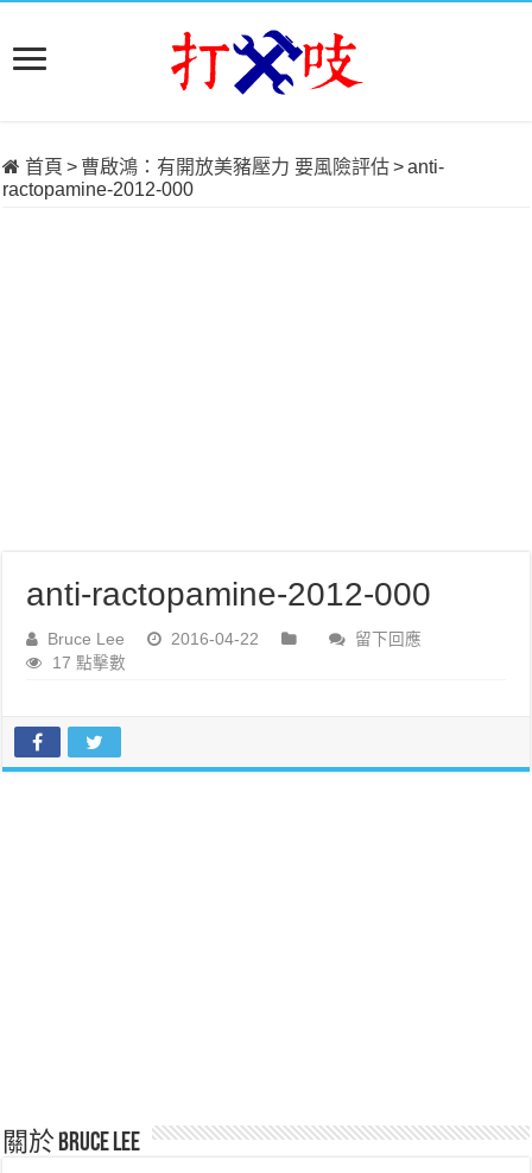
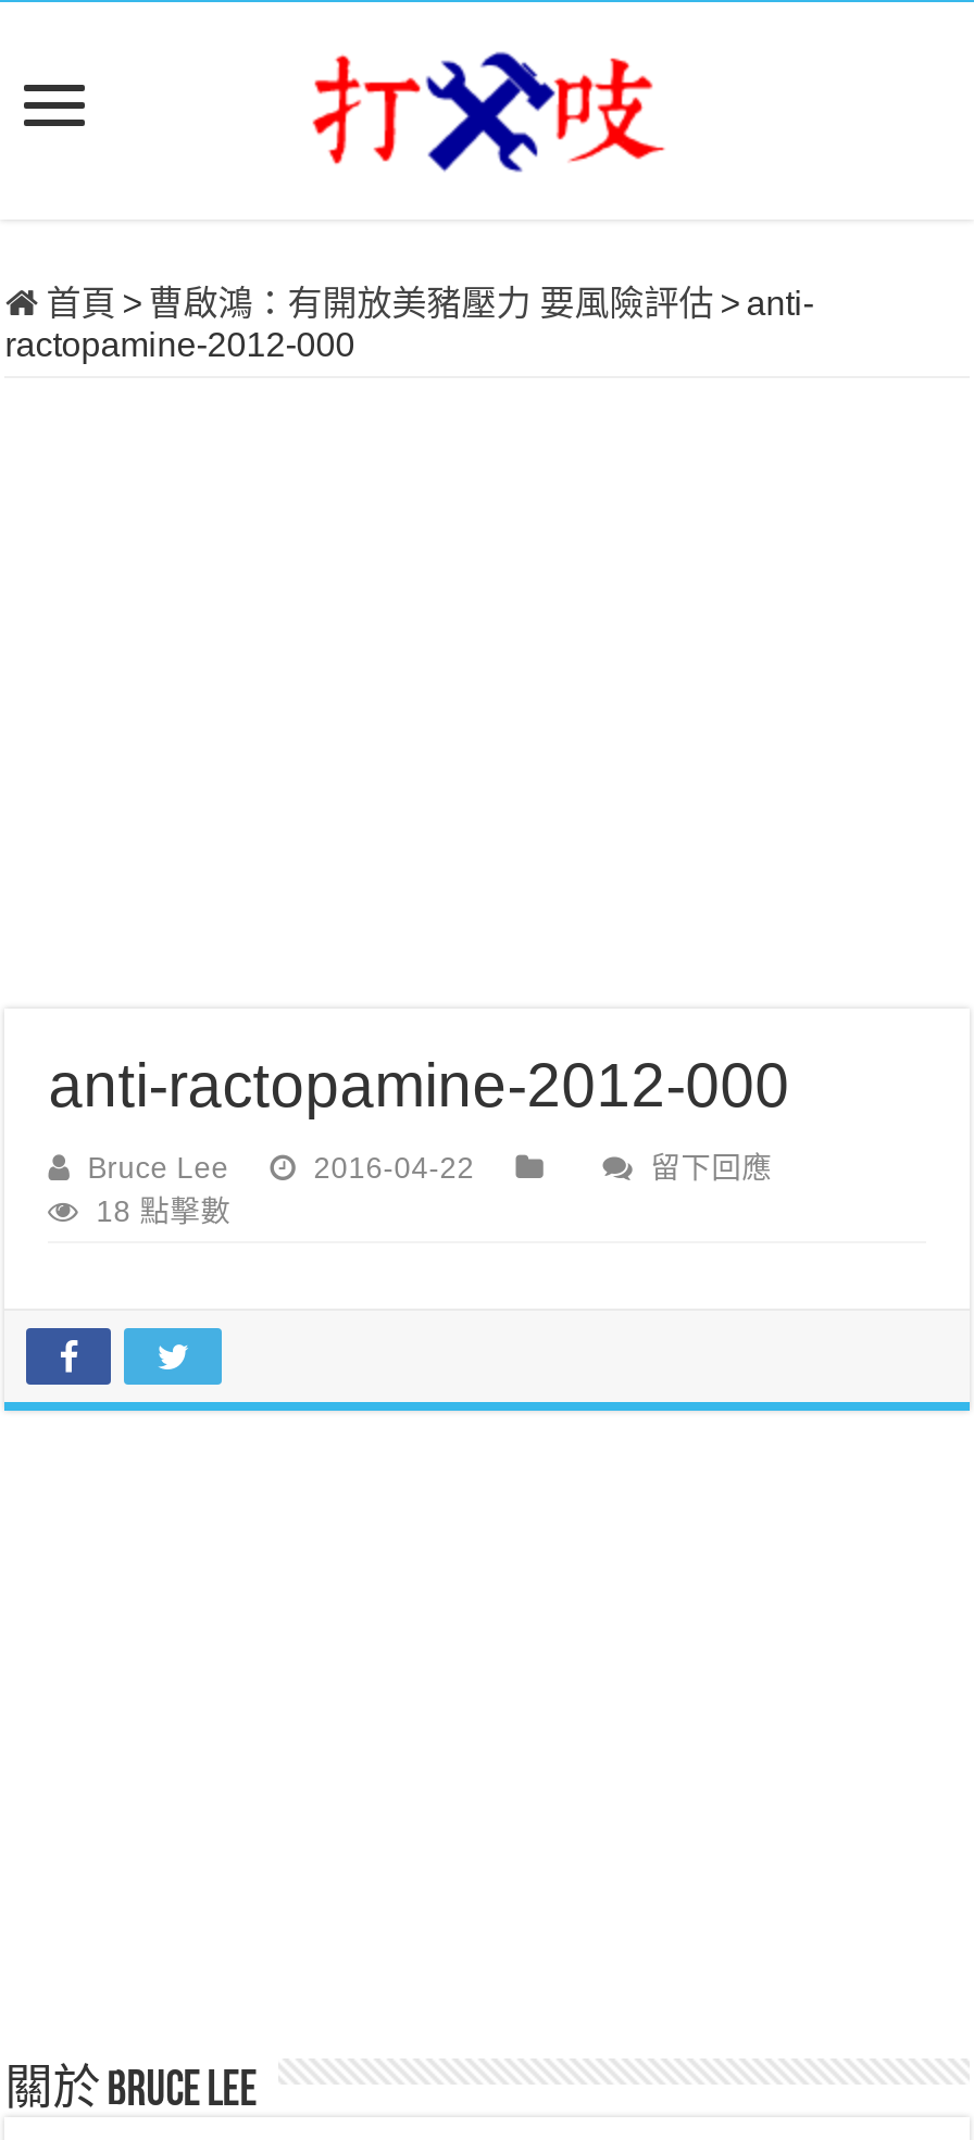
[52,654,126,672] 17 點擊數 -> [96,1196,231,1228] 18 點擊數

